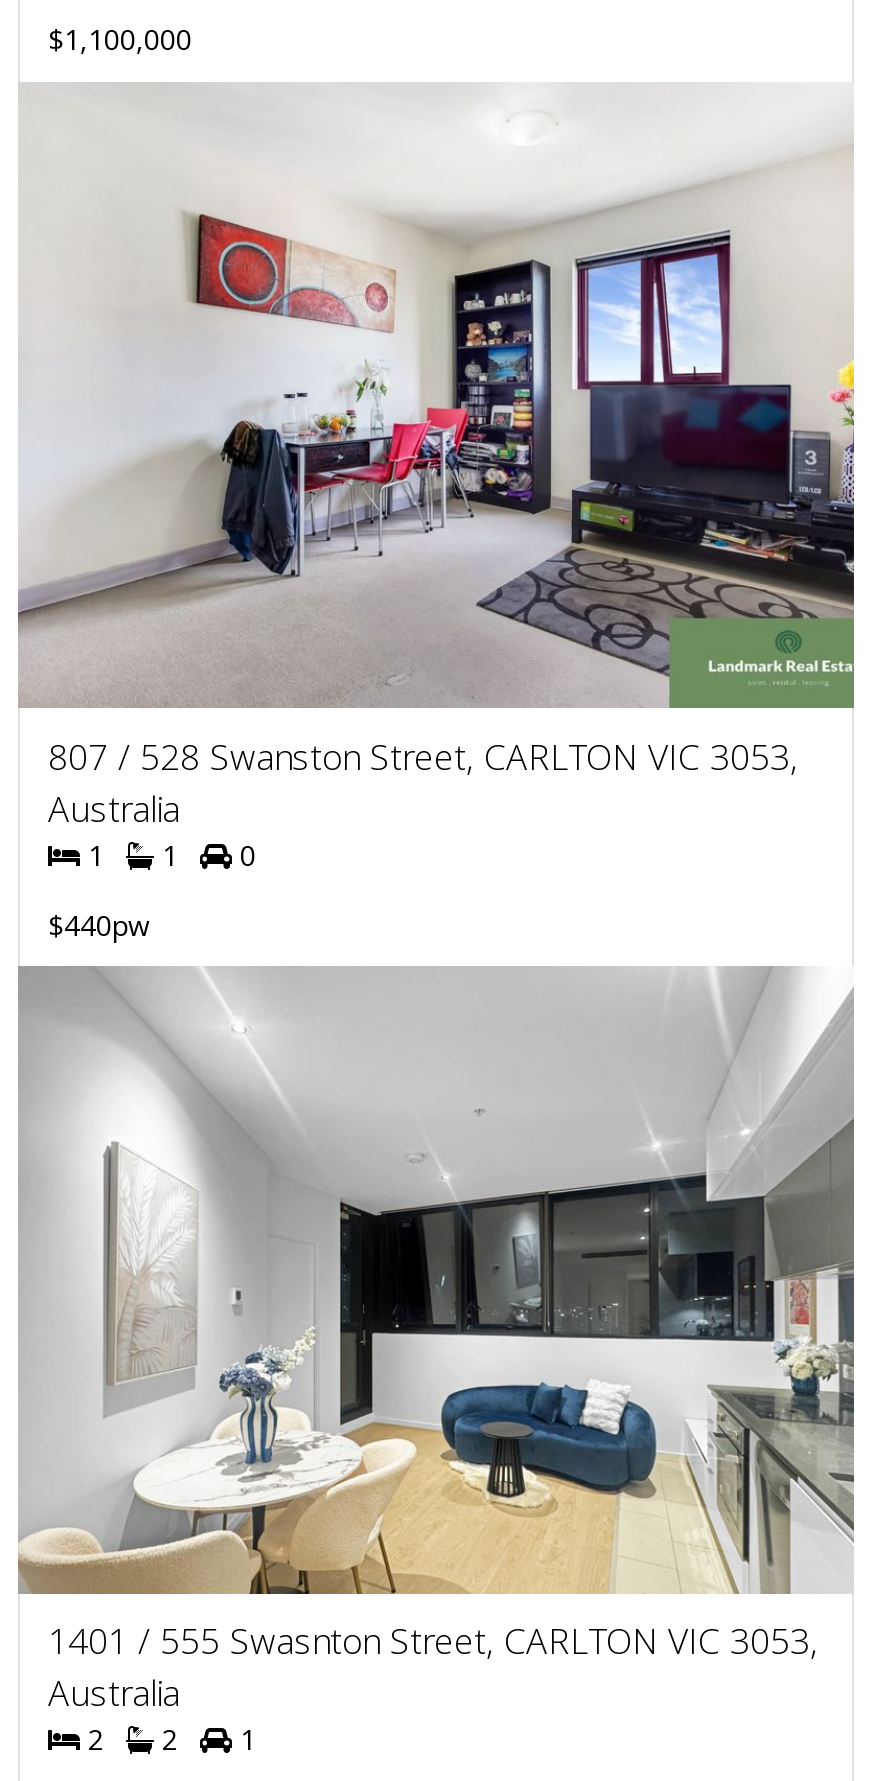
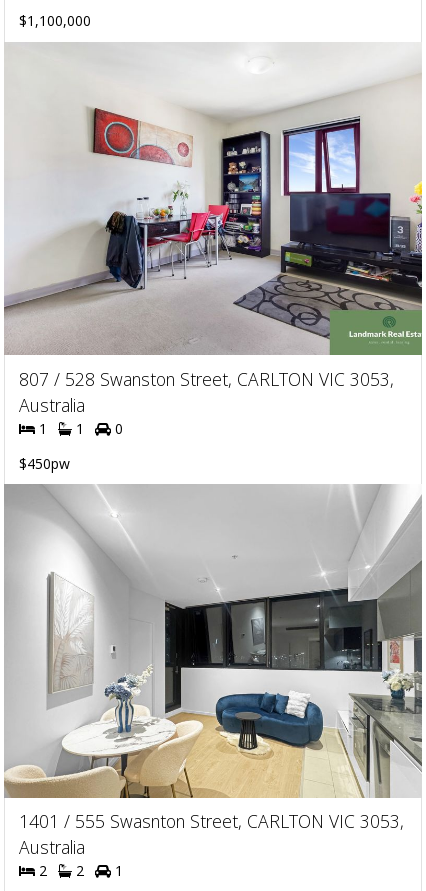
[48,905,150,943] $440pw -> [19,453,70,472] $450pw

